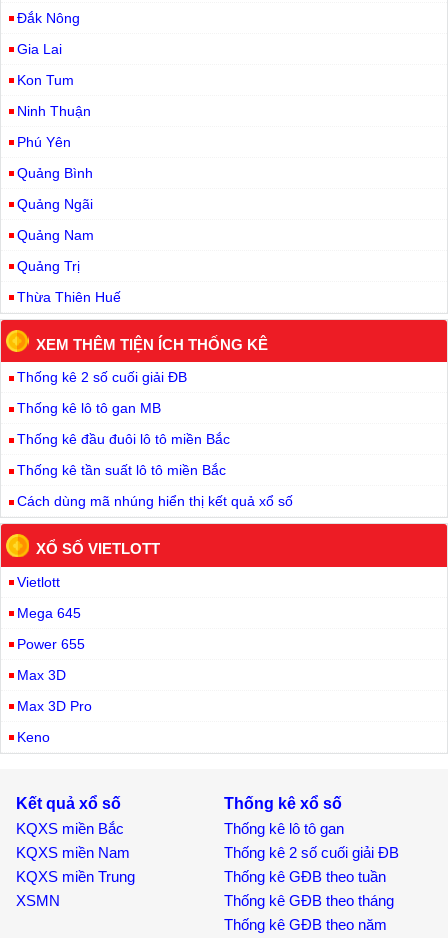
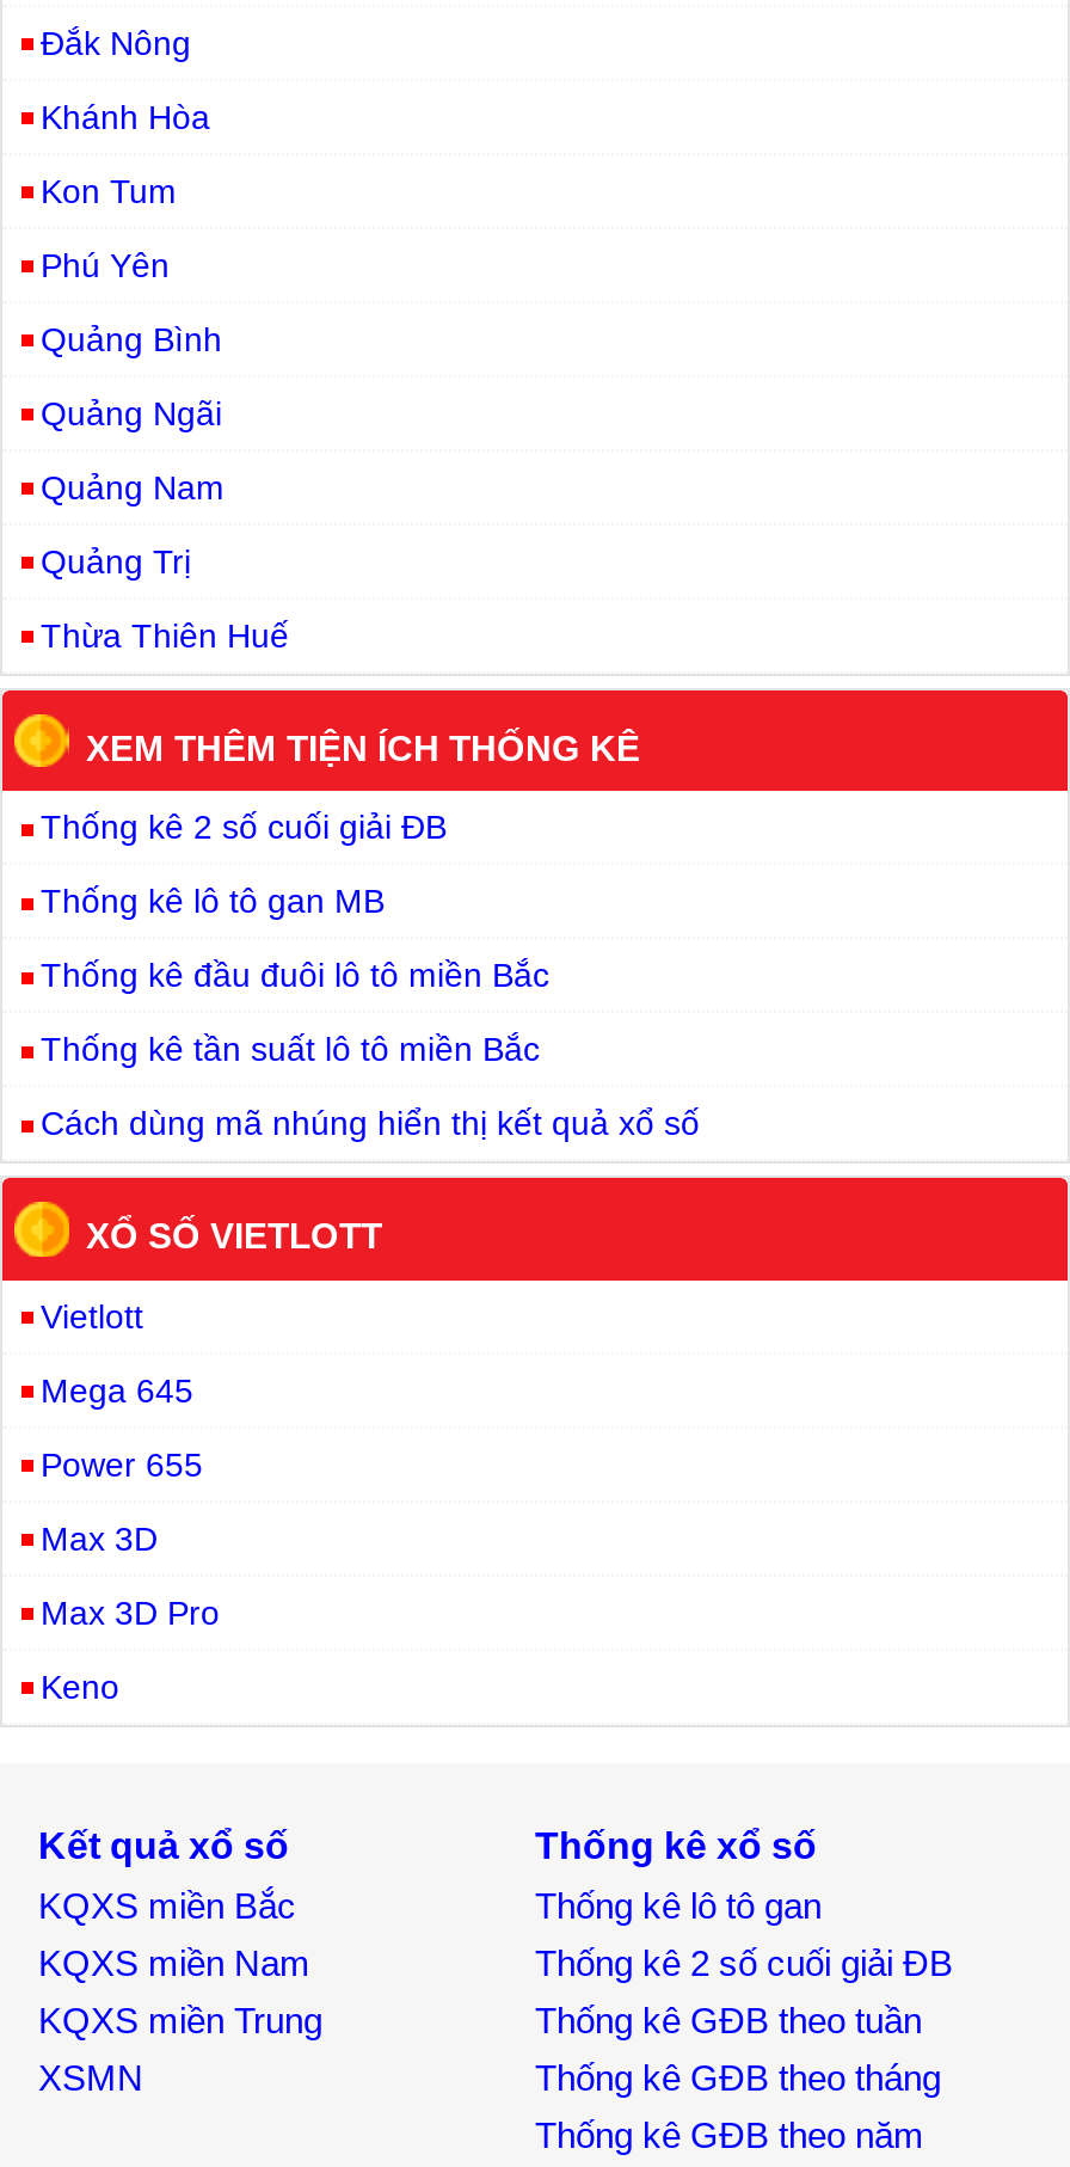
[17,41,62,57] Gia Lai -> [41,97,210,136] Khánh Hòa
[17,103,91,119] Ninh Thuận -> none

